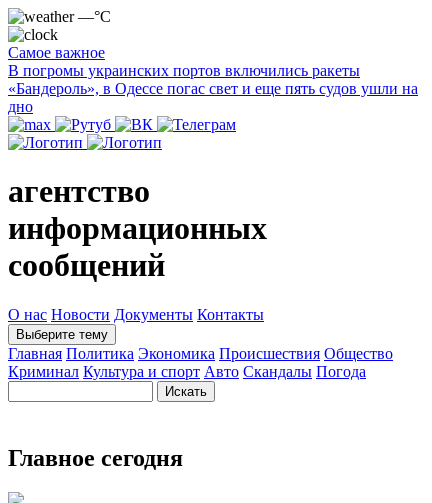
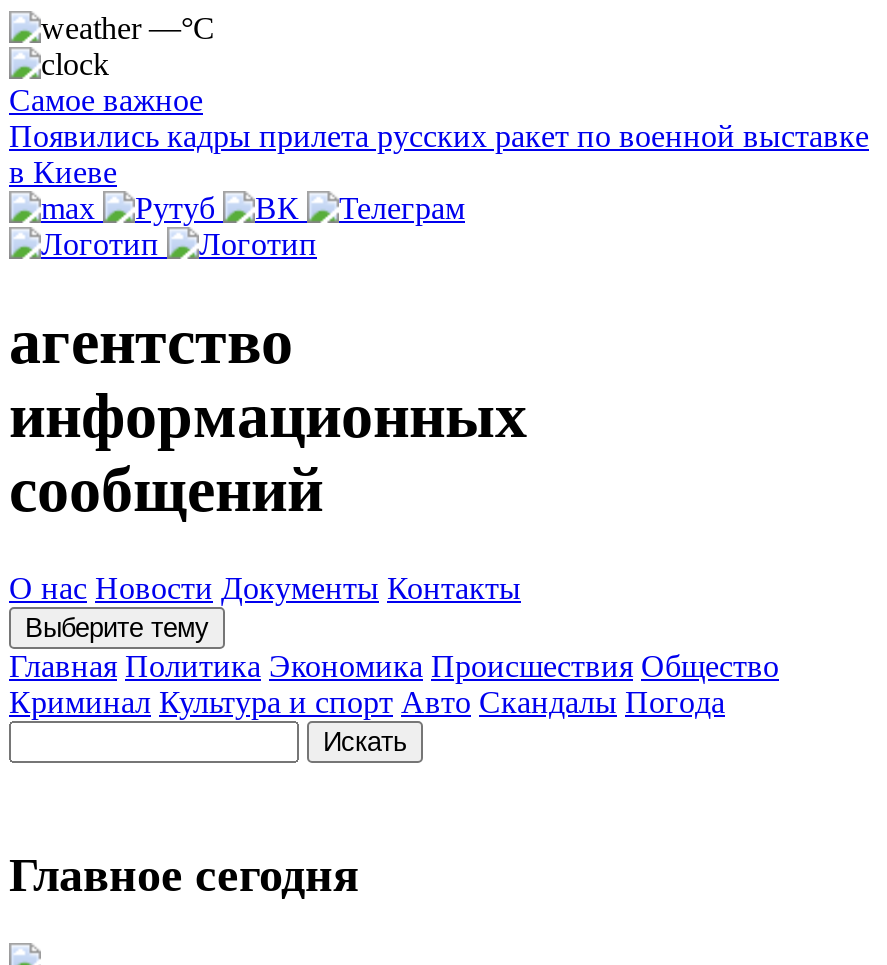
[8,62,418,115] В погромы украинских портов включились ракеты | «Бандероль», в Одессе погас свет и еще пять судов ушли на | дно -> [9,119,869,189] Появились кадры прилета русских ракет по военной выставке | в Киеве

